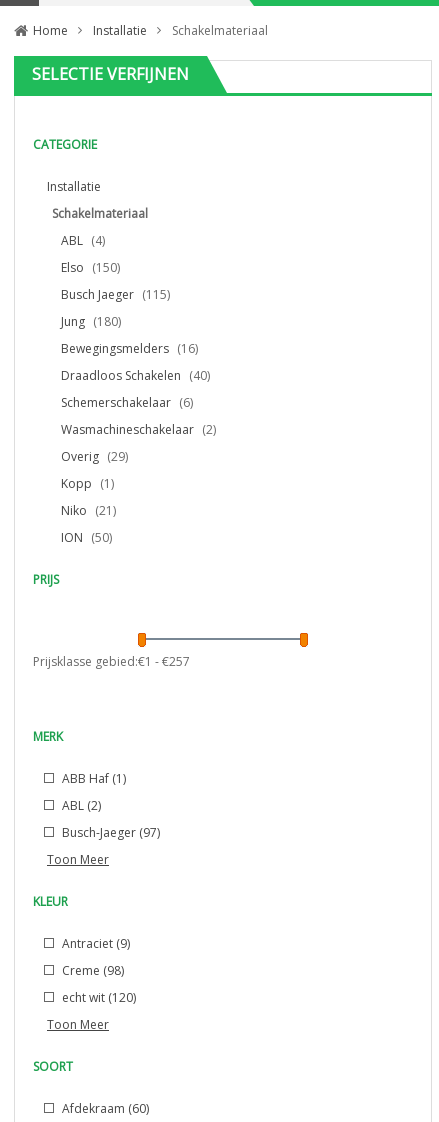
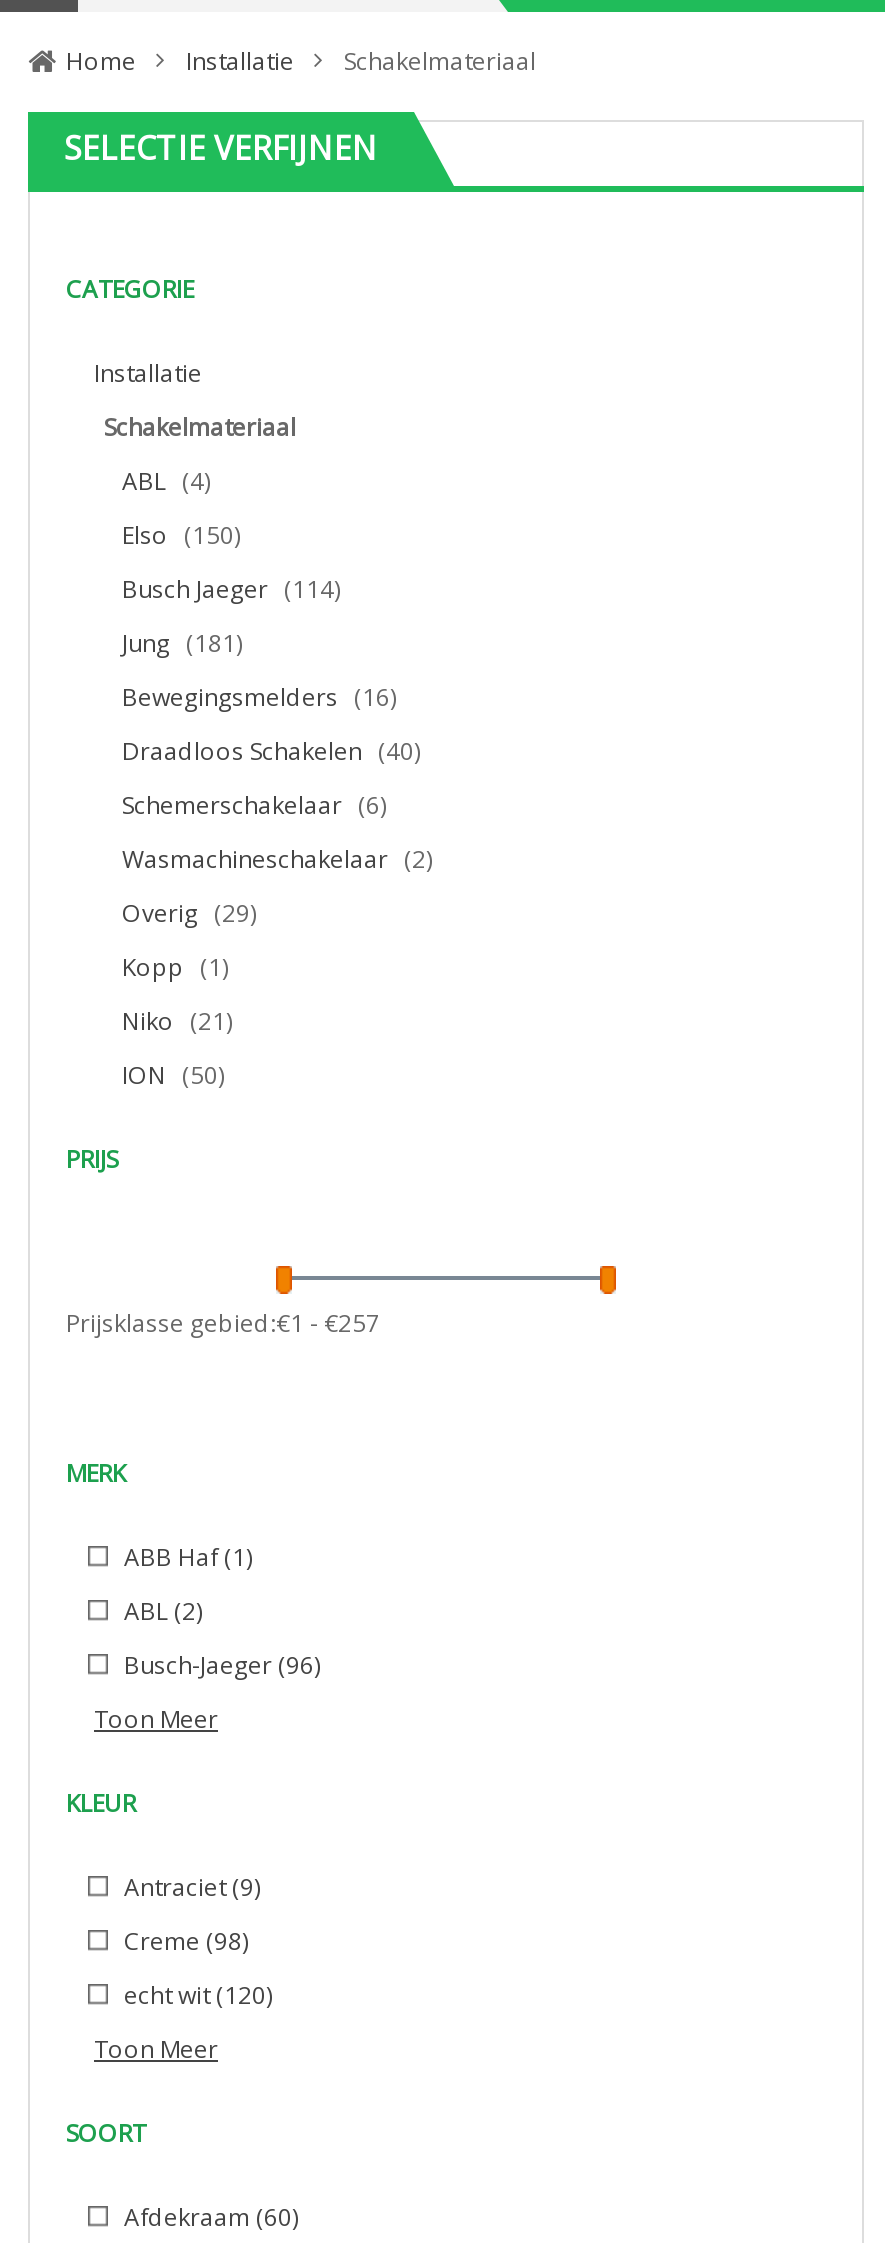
[61,286,170,303] Busch Jaeger (115) -> [122,572,340,606] Busch Jaeger (114)
[61,313,121,330] Jung (180) -> [122,626,242,660] Jung (181)
[59,824,160,841] Busch-Jaeger (97) -> [118,1648,320,1682] Busch-Jaeger (96)

